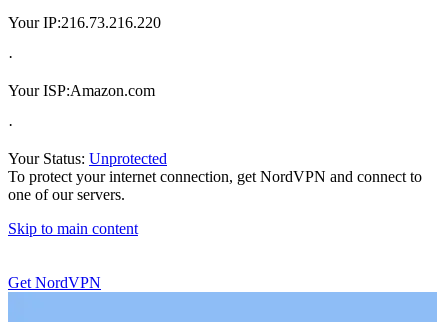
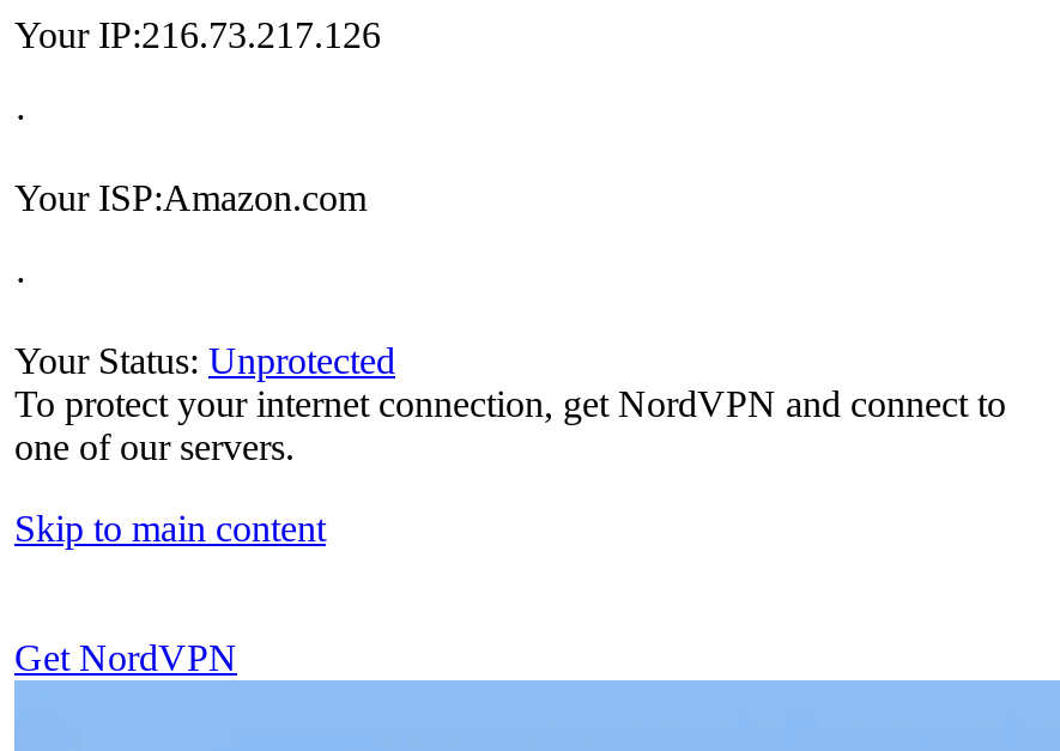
[8,14,161,31] Your IP:216.73.216.220 -> [14,14,381,55] Your IP:216.73.217.126

